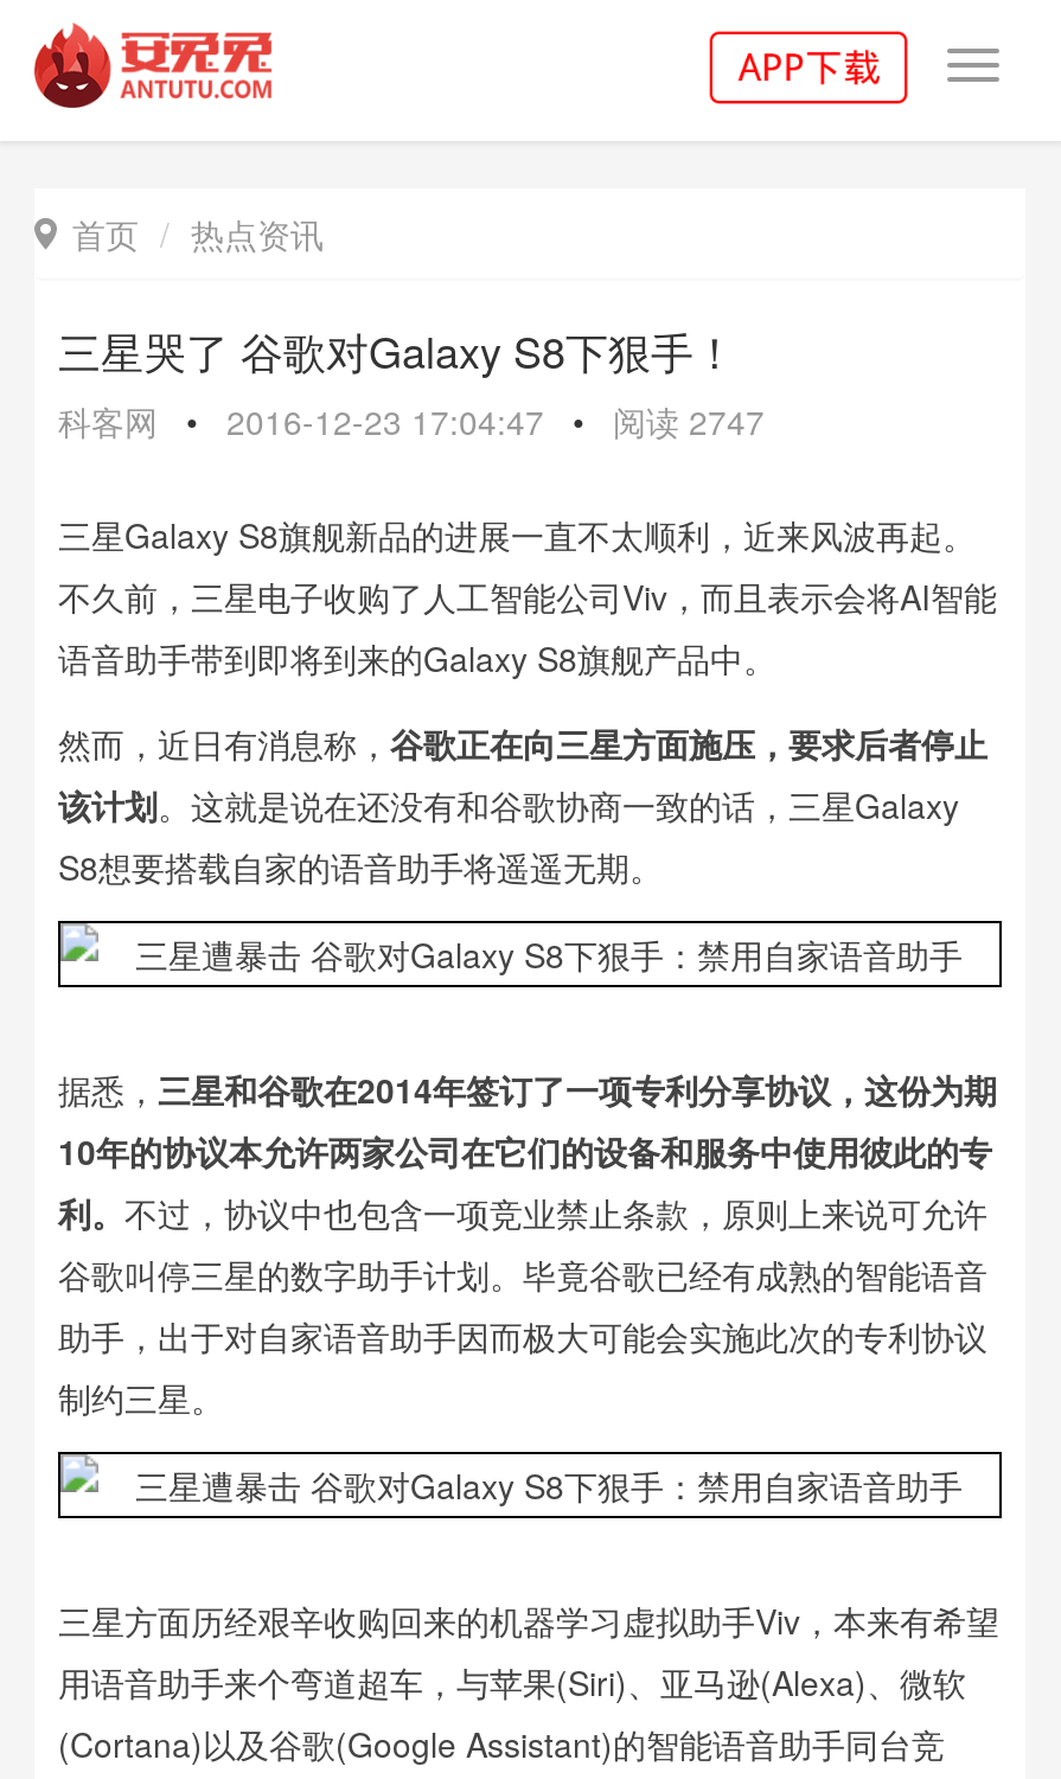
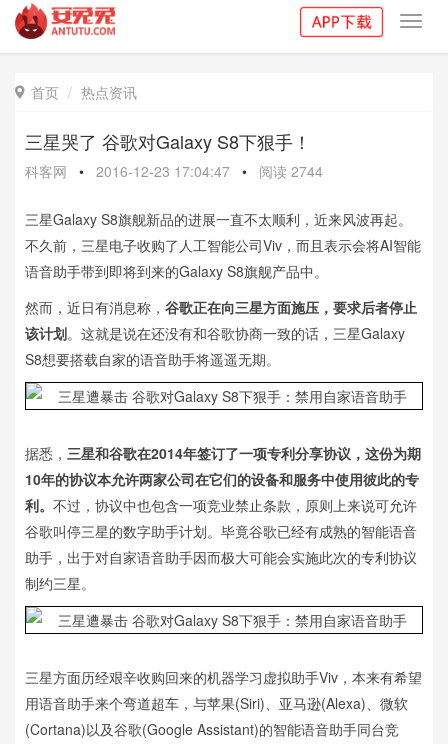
[58,397,765,444] 科客网 • 2016-12-23 17:04:47 • 阅读2747 -> [25,161,323,181] 科客网 • 2016-12-23 17:04:47 • 阅读2744

